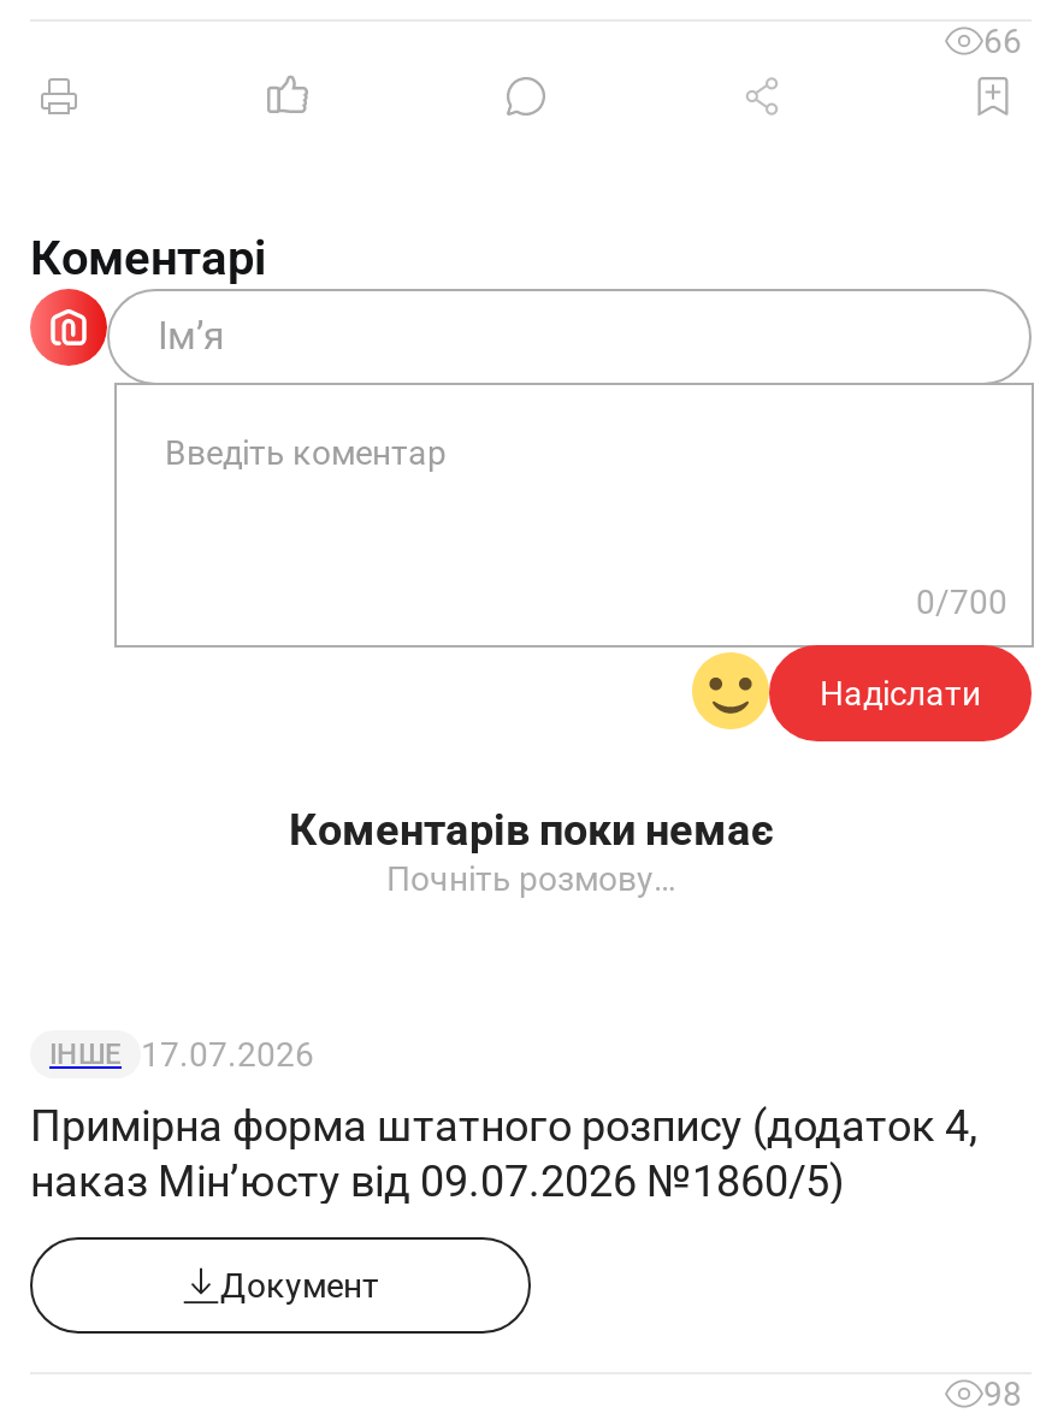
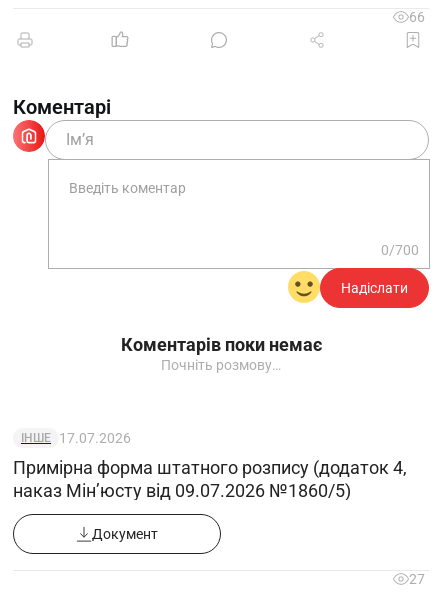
[983,1374,1022,1413] 98 -> [409,571,425,587] 27

